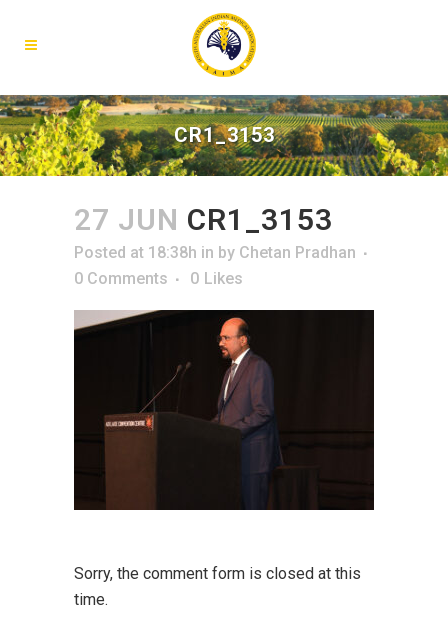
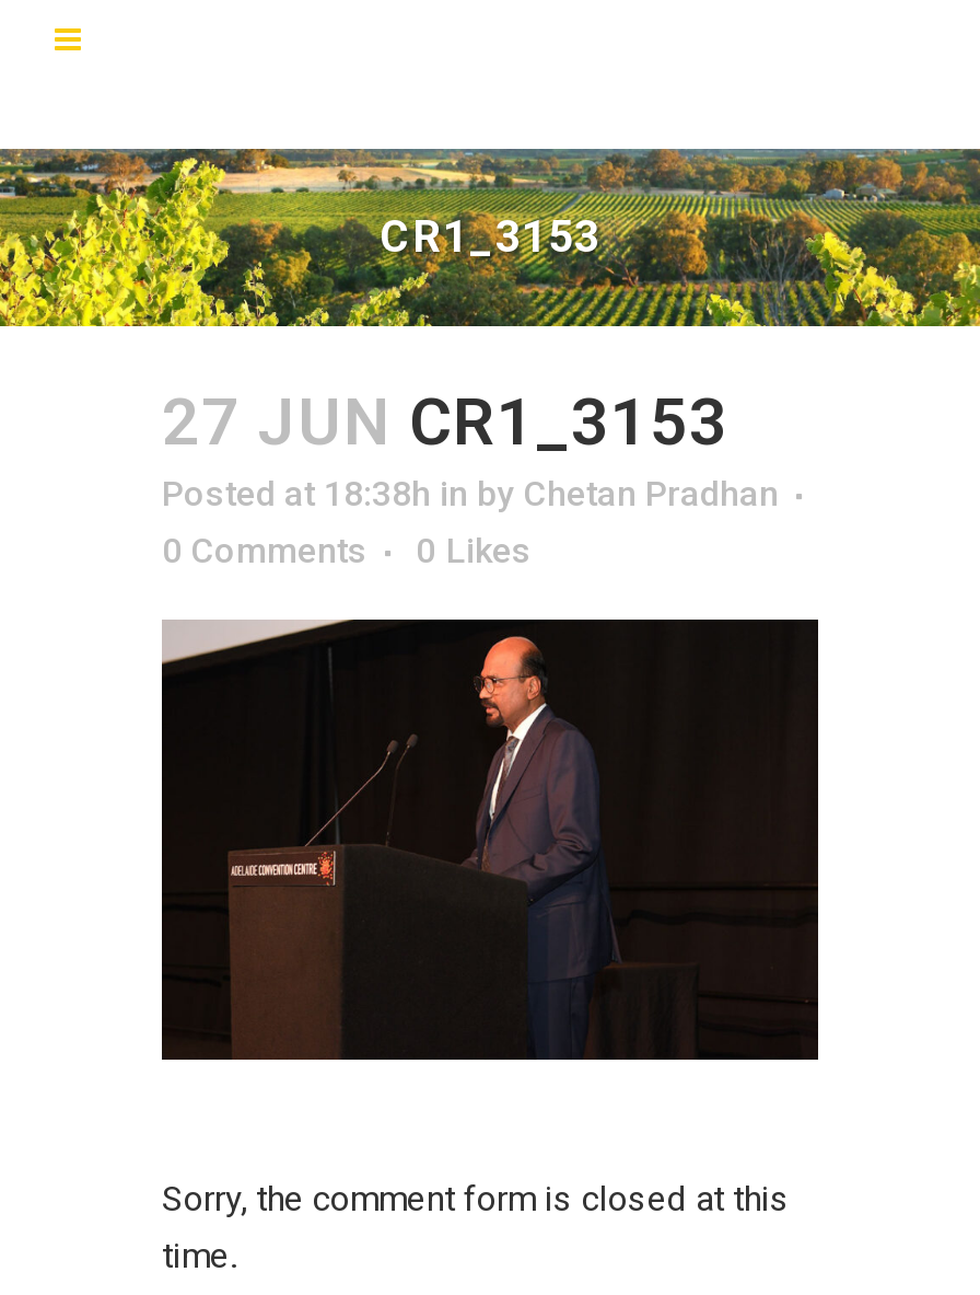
[191,12,257,78] [image] -> none

